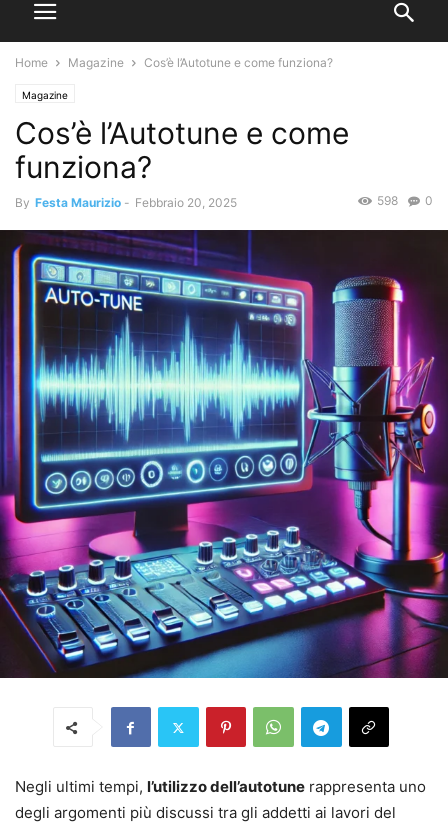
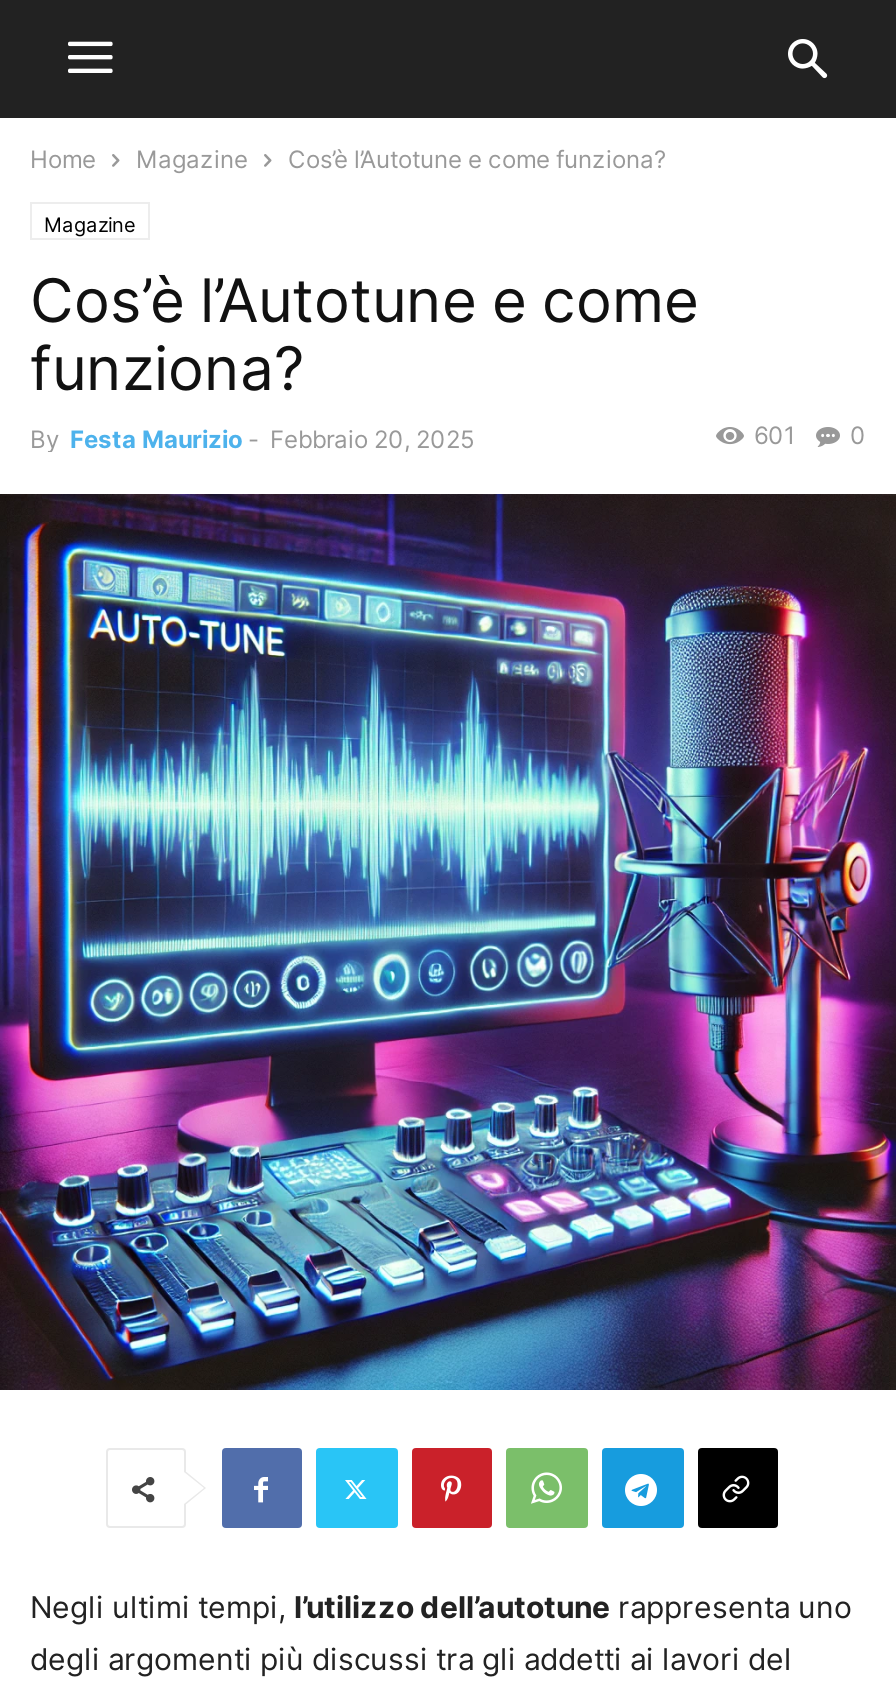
[377,193,433,208] 598 0 -> [754,420,866,450] 601 0

